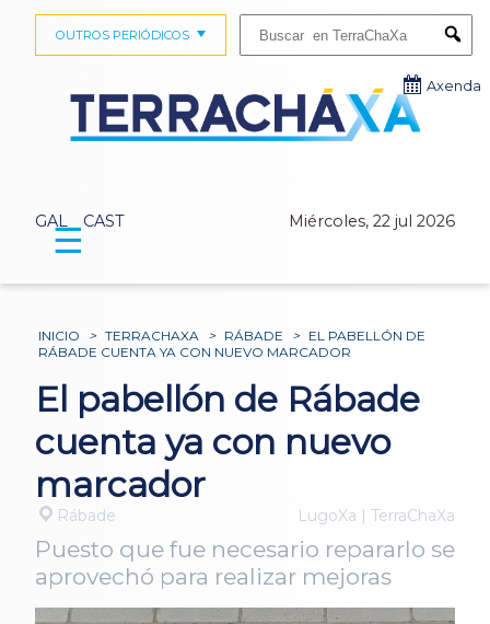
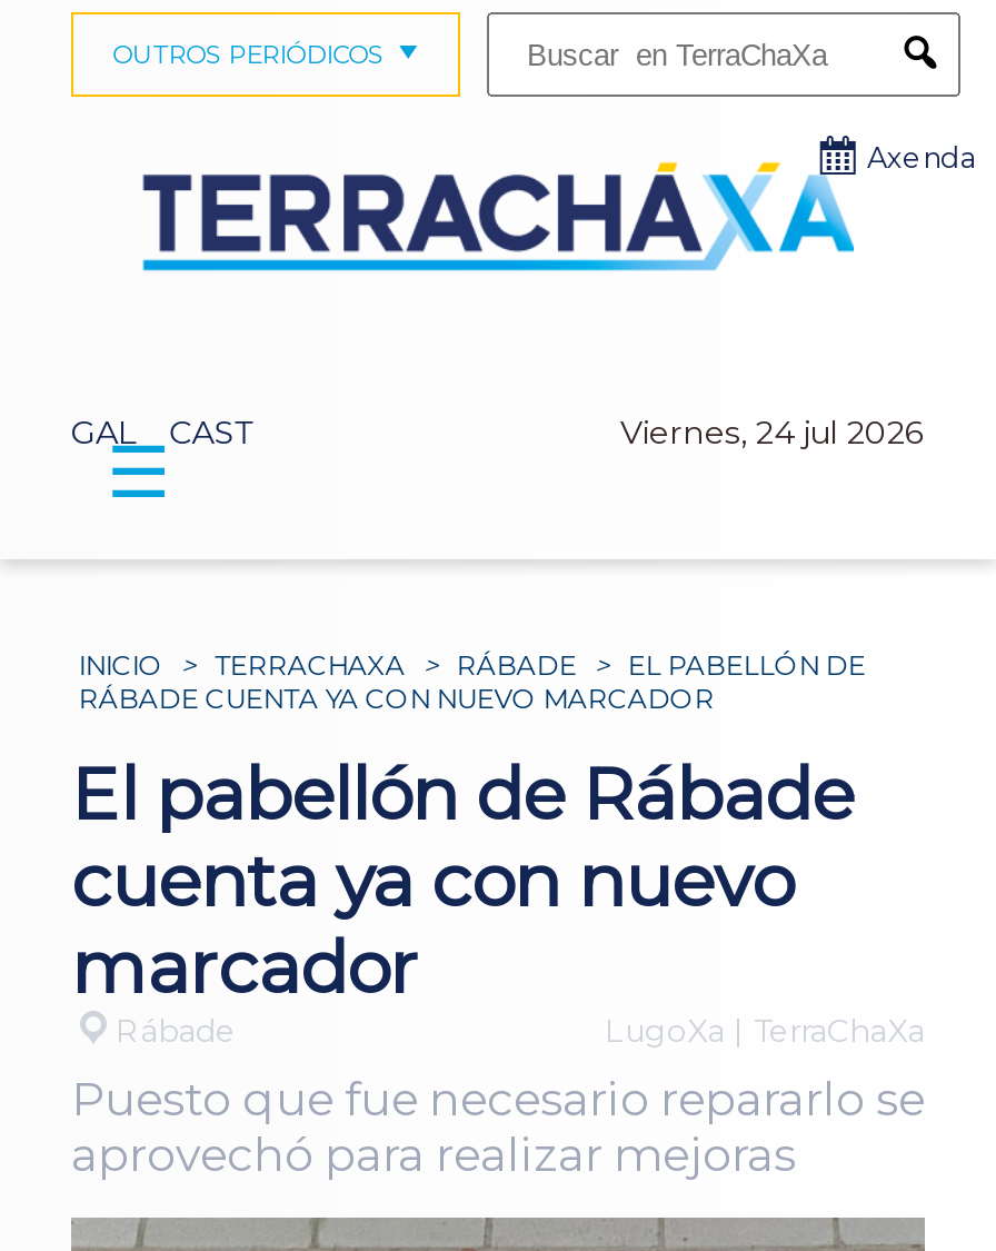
[289,212,455,231] Miércoles, 22 jul 2026 -> [620,413,925,453] Viernes, 24 jul 2026

